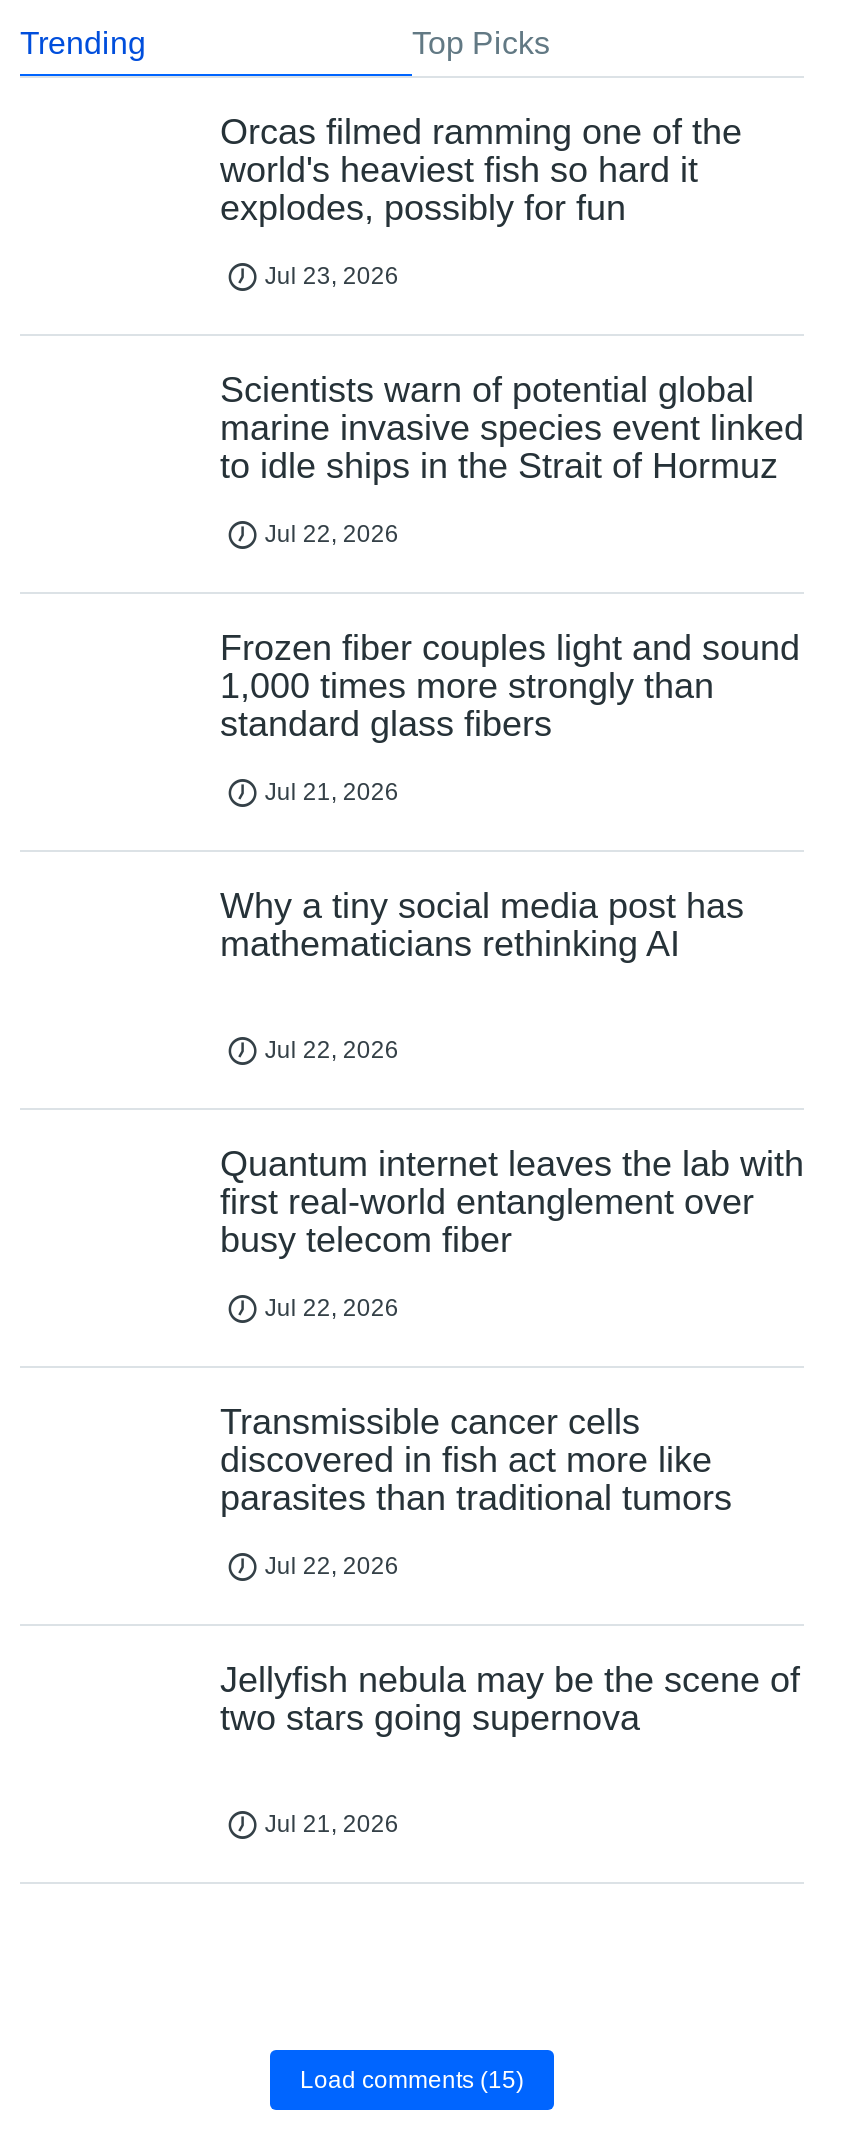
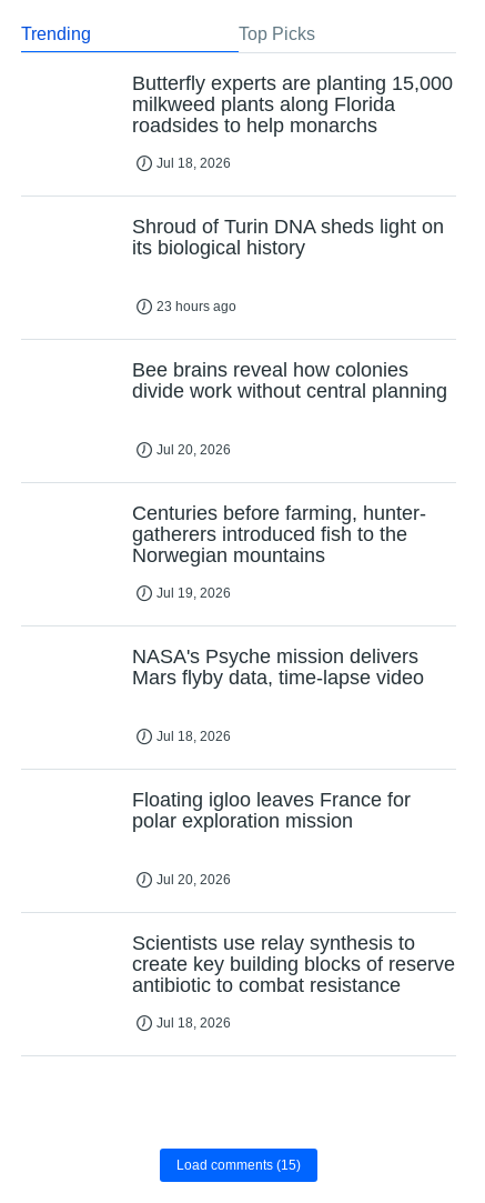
[220,112,742,228] Orcas filmed ramming one of the | world's heaviest fish so hard it | explodes, possibly for fun -> [132,72,453,136] Butterfly experts are planting 15,000 | milkweed plants along Florida | roadsides to help monarchs
[265,262,399,290] Jul 23, 2026 -> [157,155,231,171] Jul 18, 2026
[220,370,804,486] Scientists warn of potential global | marine invasive species event linked | to idle ships in the Strait of Hormuz -> [132,215,444,259] Shroud of Turin DNA sheds light on | its biological history
[265,520,399,548] Jul 22, 2026 -> [157,299,237,314] 23 hours ago
[220,628,800,744] Frozen fiber couples light and sound | 1,000 times more strongly than | standard glass fibers -> [132,359,447,402] Bee brains reveal how colonies | divide work without central planning
[265,778,399,806] Jul 21, 2026 -> [157,442,231,457] Jul 20, 2026
[220,886,744,964] Why a tiny social media post has | mathematicians rethinking AI -> [132,502,426,566] Centuries before farming, hunter- | gatherers introduced fish to the | Norwegian mountains
[265,1036,399,1064] Jul 22, 2026 -> [157,585,231,601] Jul 19, 2026
[220,1144,804,1260] Quantum internet leaves the lab with | first real-world entanglement over | busy telecom fiber -> [132,645,424,688] NASA's Psyche mission delivers | Mars flyby data, time-lapse video
[265,1294,399,1322] Jul 22, 2026 -> [157,728,231,744] Jul 18, 2026
[220,1402,732,1518] Transmissible cancer cells | discovered in fish act more like | parasites than traditional tumors -> [132,788,411,832] Floating igloo leaves France for | polar exploration mission
[265,1552,399,1580] Jul 22, 2026 -> [157,872,231,887] Jul 20, 2026
[220,1660,800,1738] Jellyfish nebula may be the scene of | two stars going supernova -> [132,932,455,996] Scientists use relay synthesis to | create key building blocks of reserve | antibiotic to combat resistance
[265,1810,399,1838] Jul 21, 2026 -> [157,1015,231,1031] Jul 18, 2026

